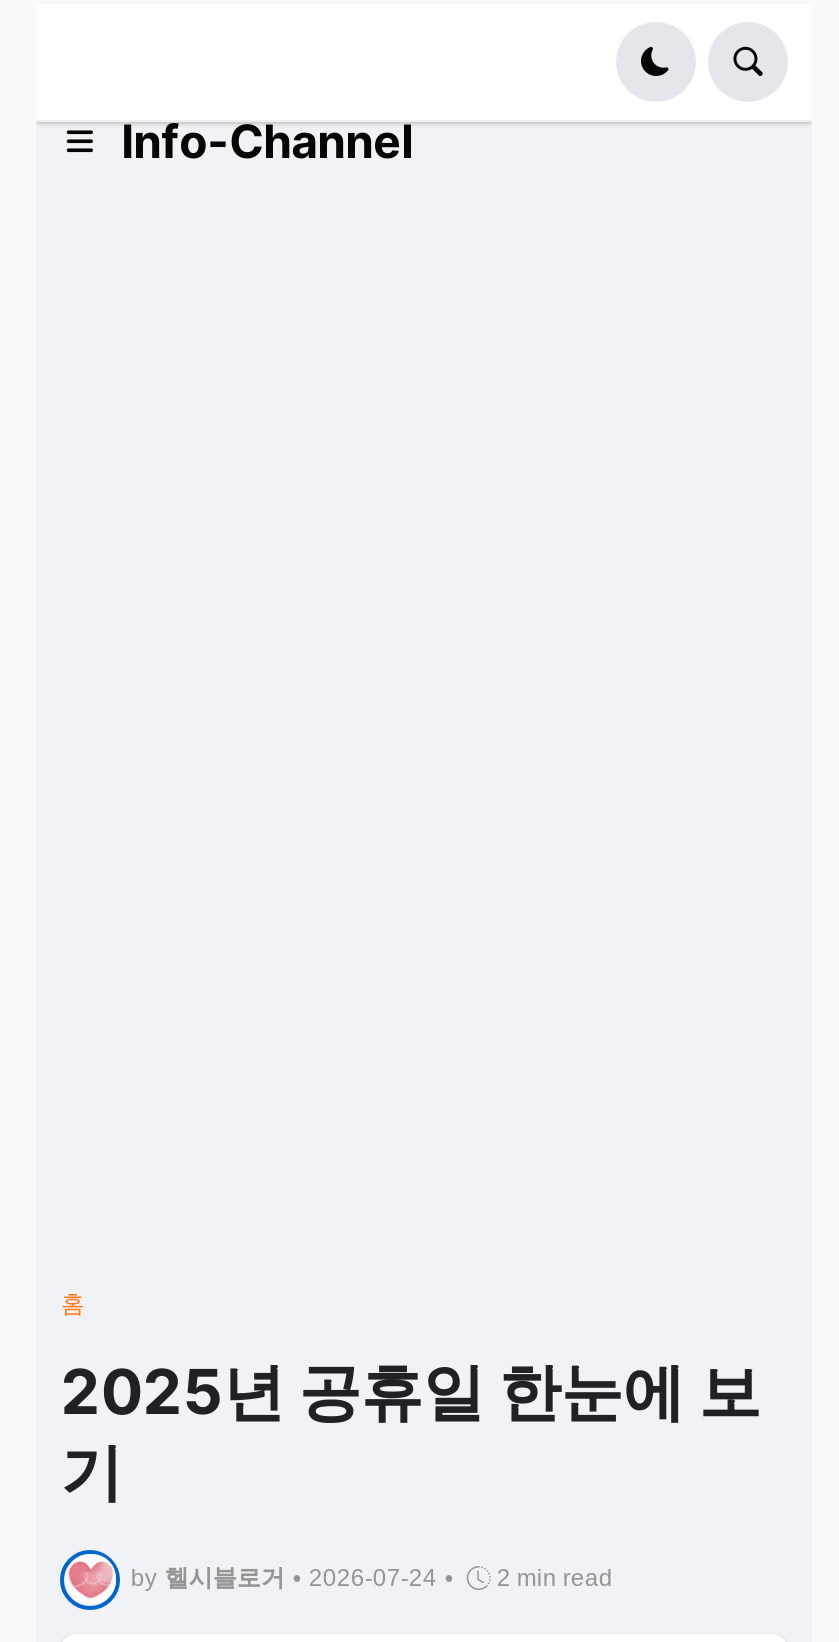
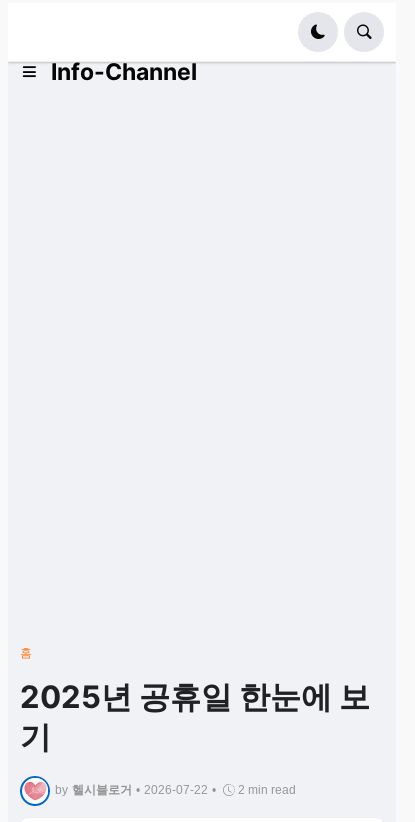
[131,1564,453,1592] by 헬시블로거 • 2026-07-24 • -> [55,783,216,797] by 헬시블로거 • 2026-07-22 •

